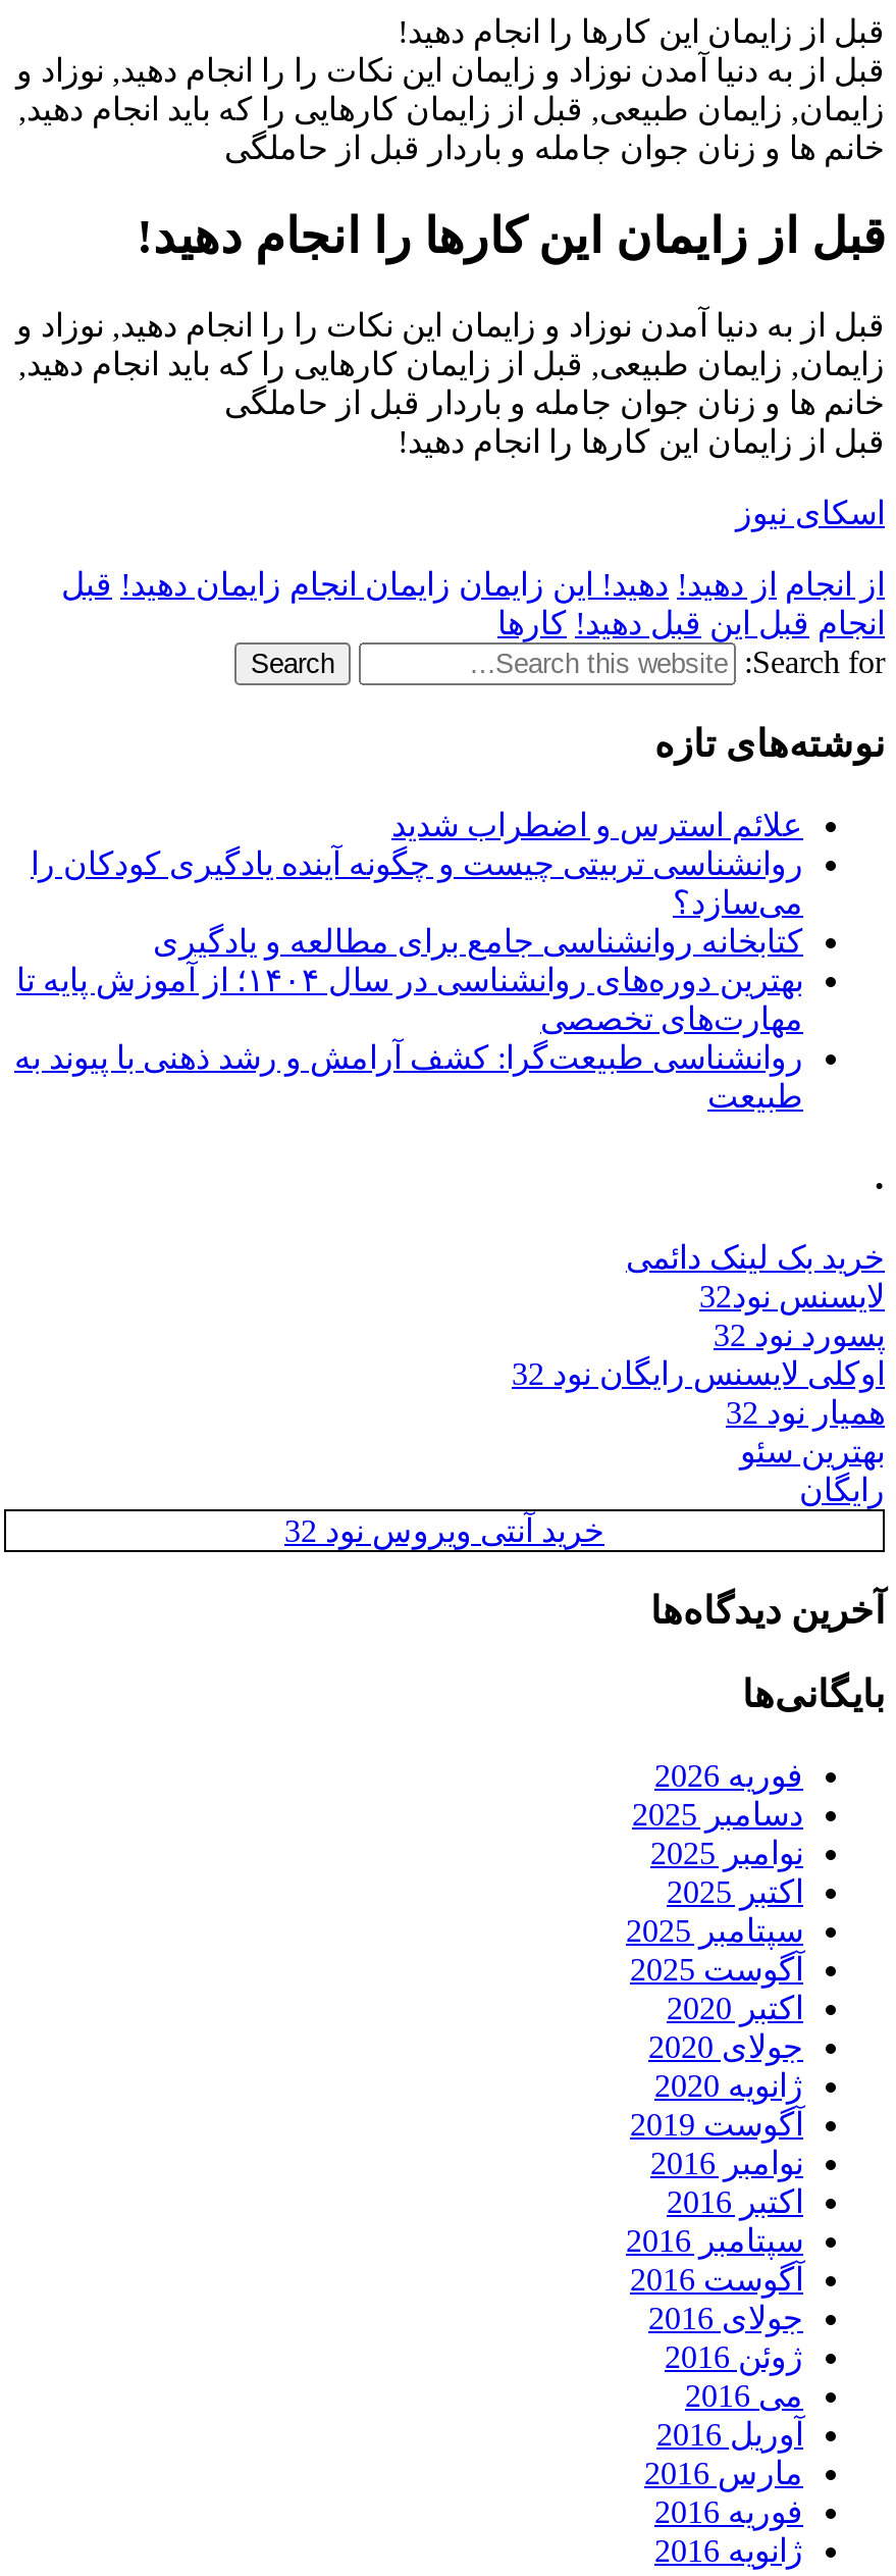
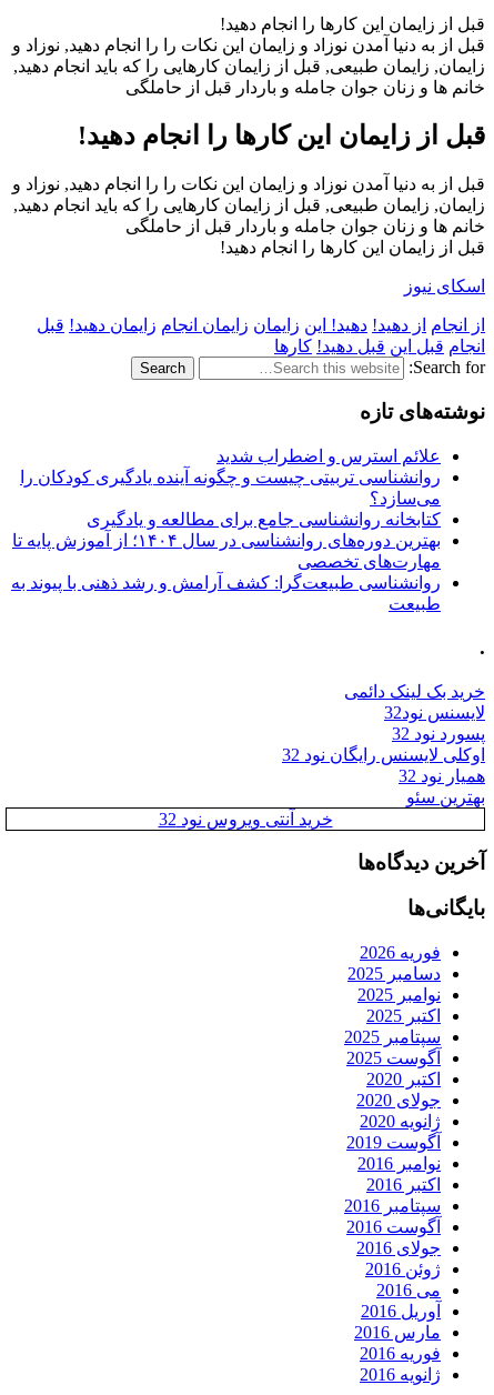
[799,1472,885,1506] رایگان -> none

